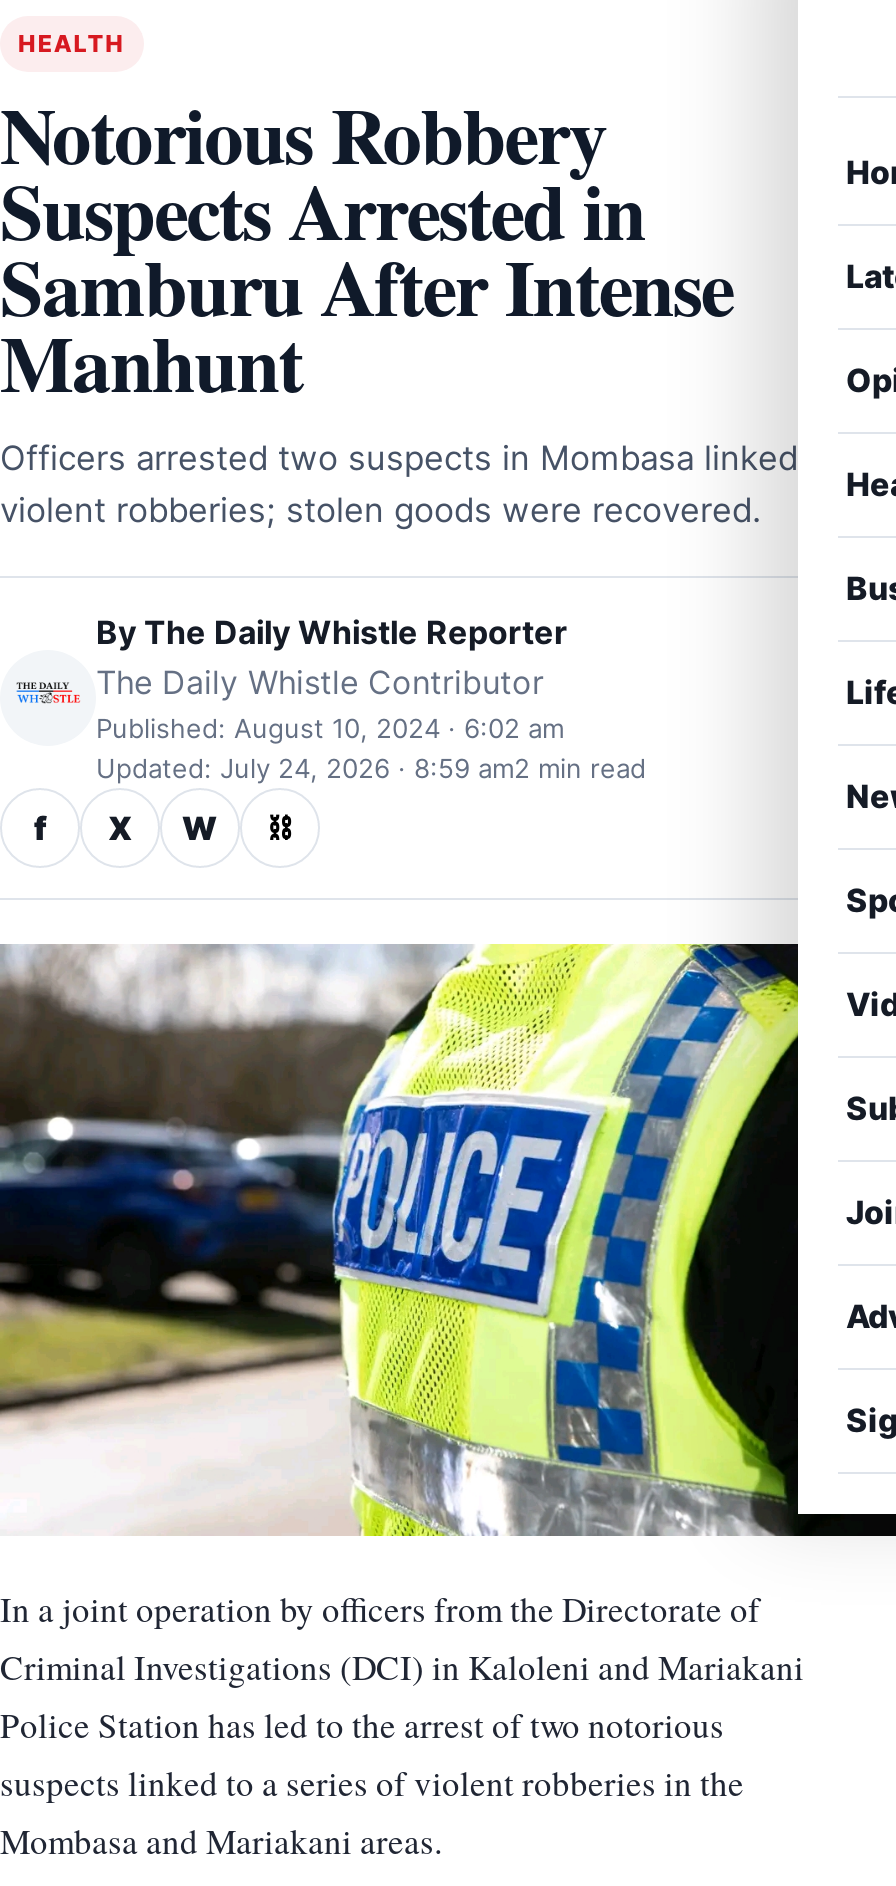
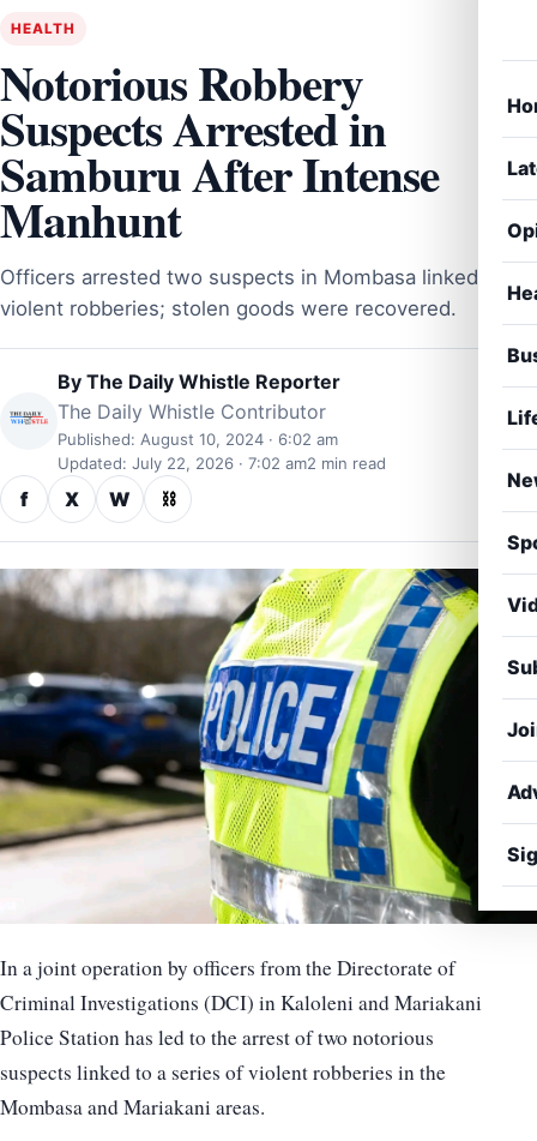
[96,752,646,784] Updated: July 24, 2026 · 8:59 am2 min read -> [58,454,386,473] Updated: July 22, 2026 · 7:02 am2 min read

